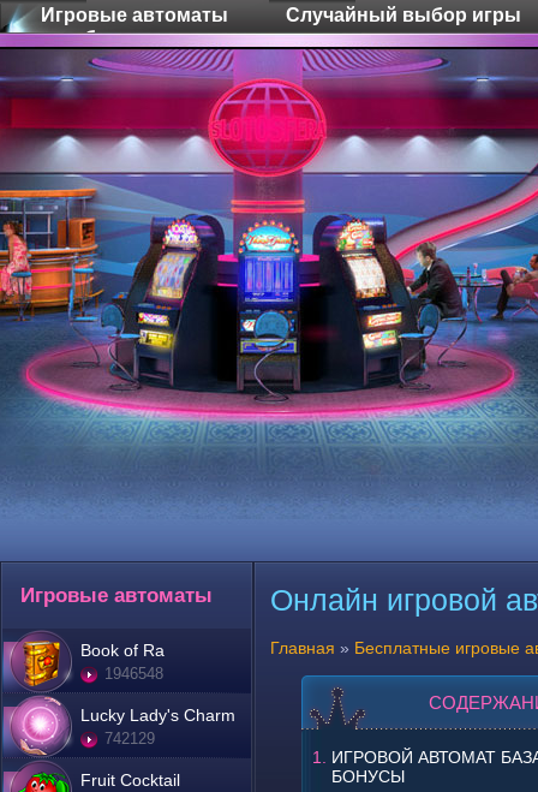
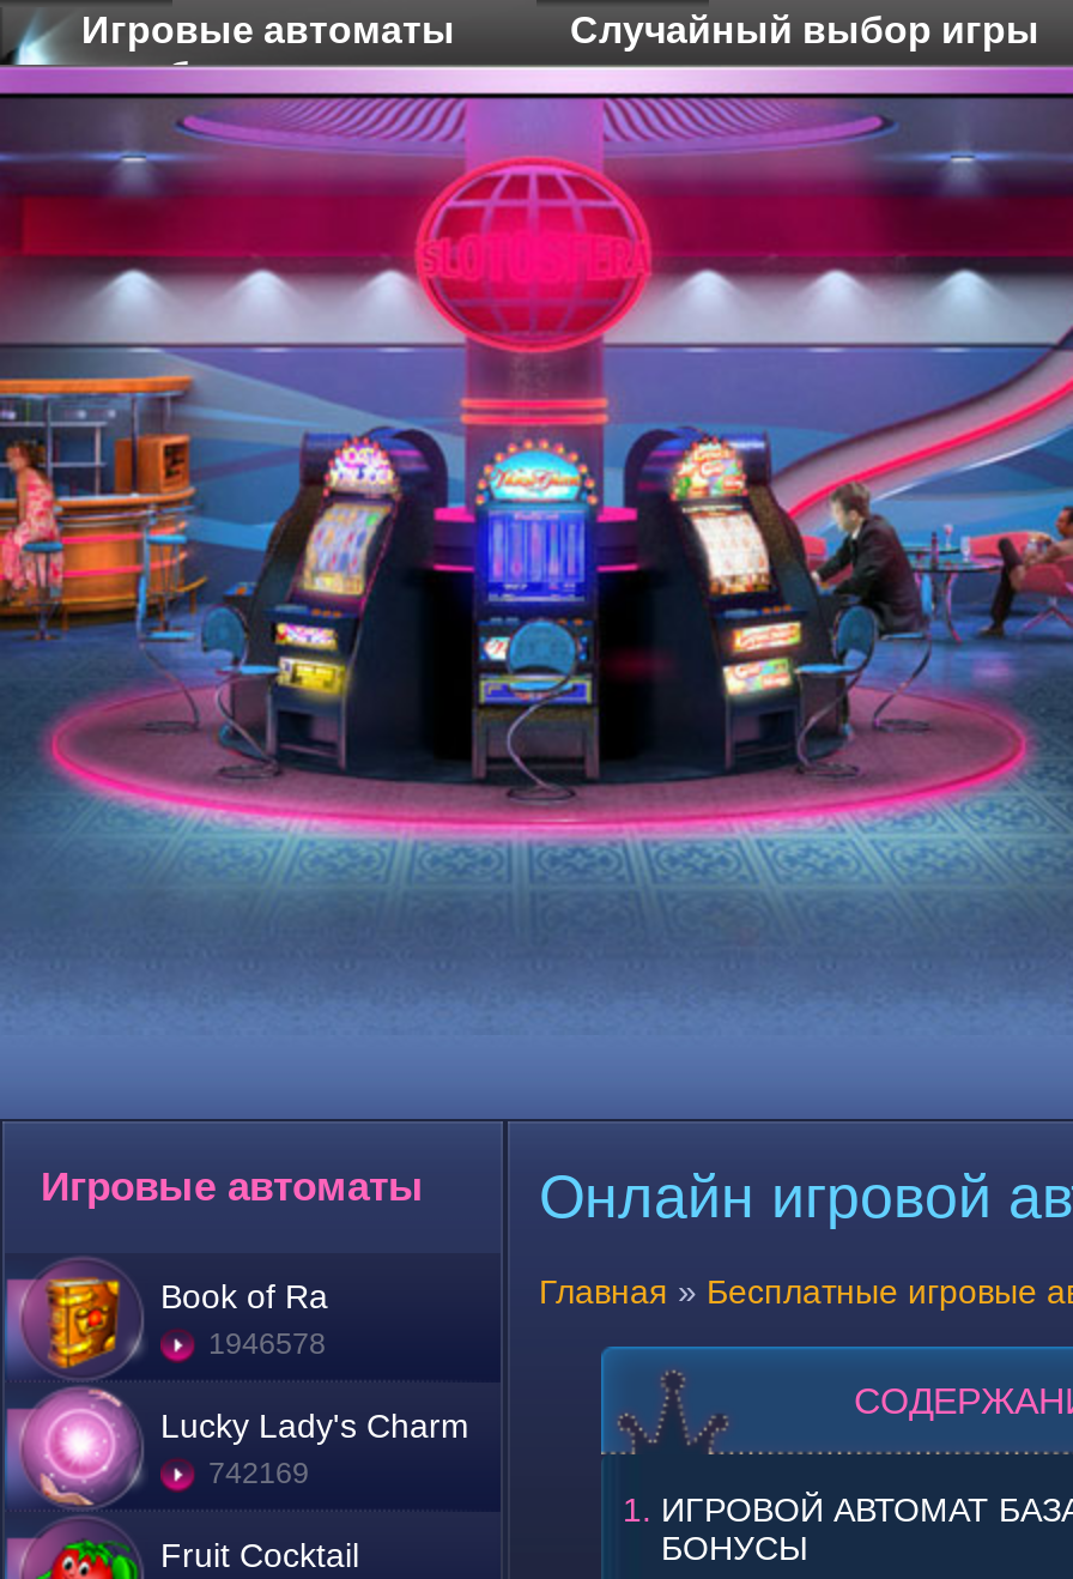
[104,665,163,682] 1946548 -> [208,1326,326,1360] 1946578
[104,730,155,747] 742129 -> [208,1456,309,1489] 742169

